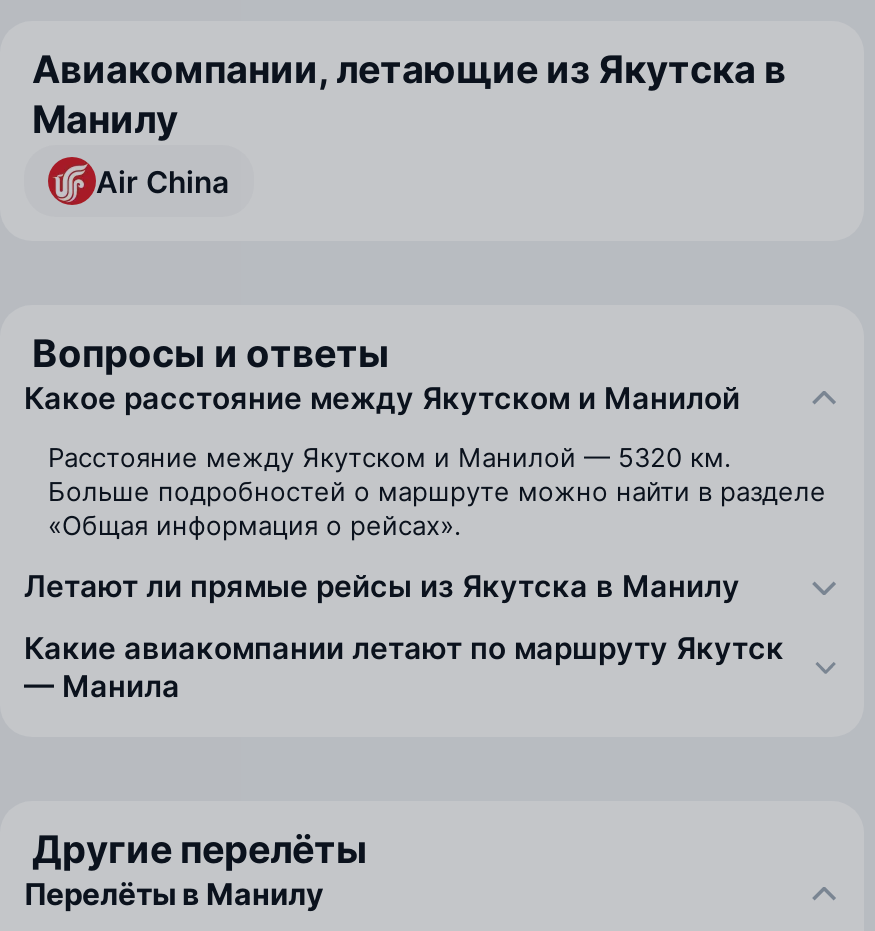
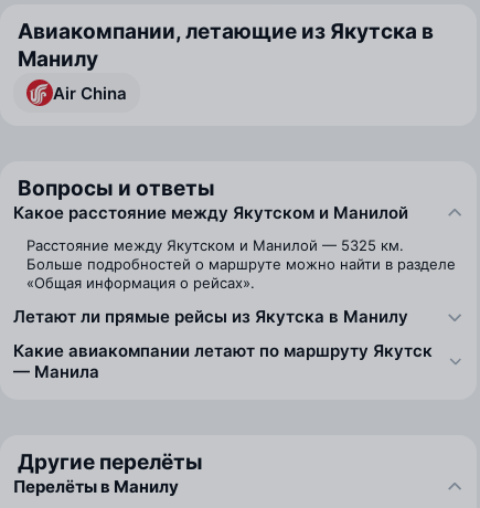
[48,441,732,473] Расстояние между Якутском и Манилой — 5320 км. -> [26,236,404,254] Расстояние между Якутском и Манилой — 5325 км.

